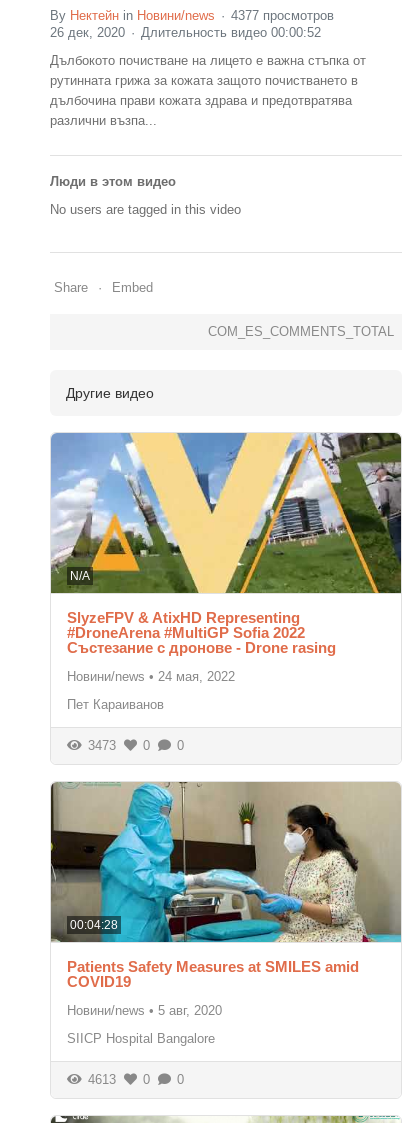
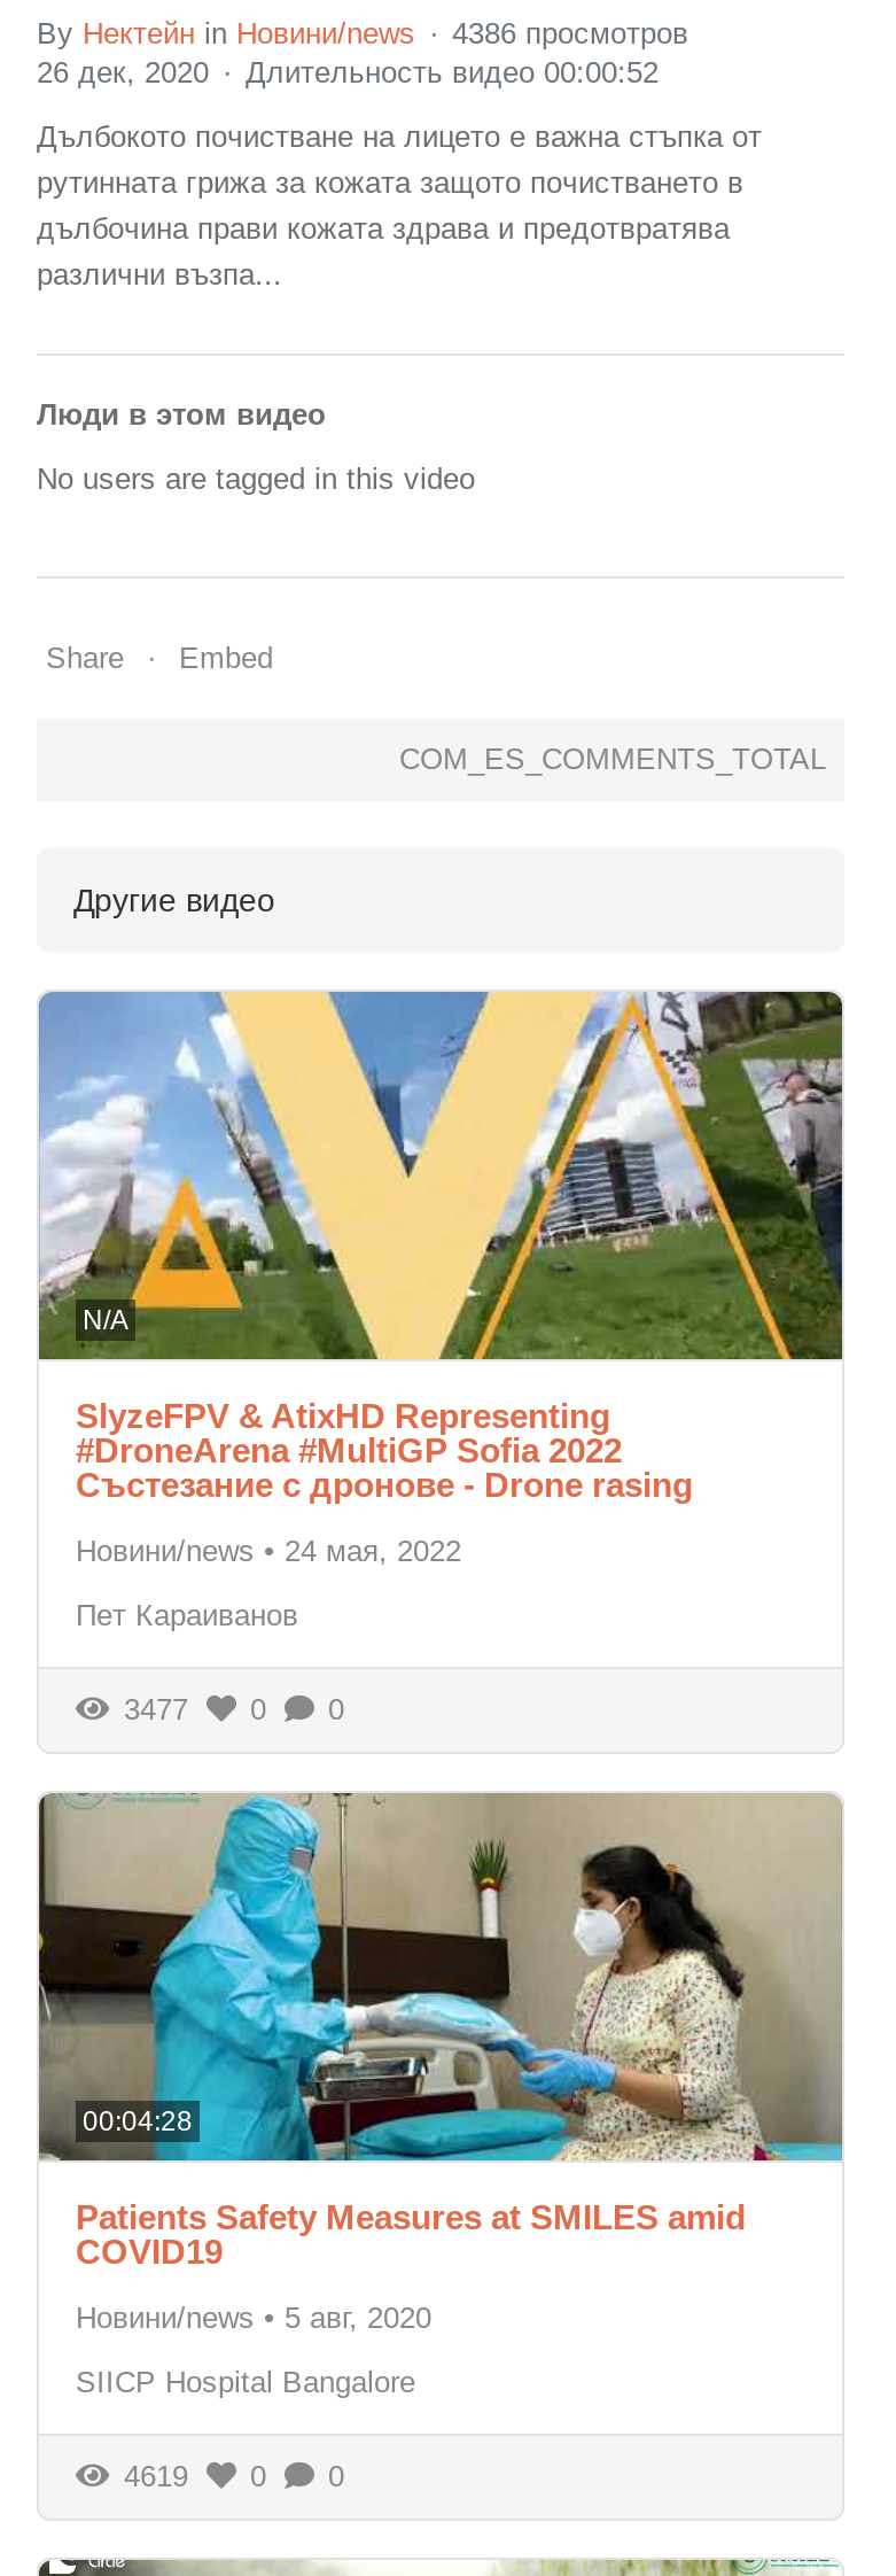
[231,7,334,22] 4377 просмотров -> [452,15,688,49] 4386 просмотров
[84,737,184,752] 3473 0 0 -> [115,1691,344,1725] 3477 0 0
[84,1071,184,1086] 4613 0 0 -> [115,2458,344,2492] 4619 0 0

